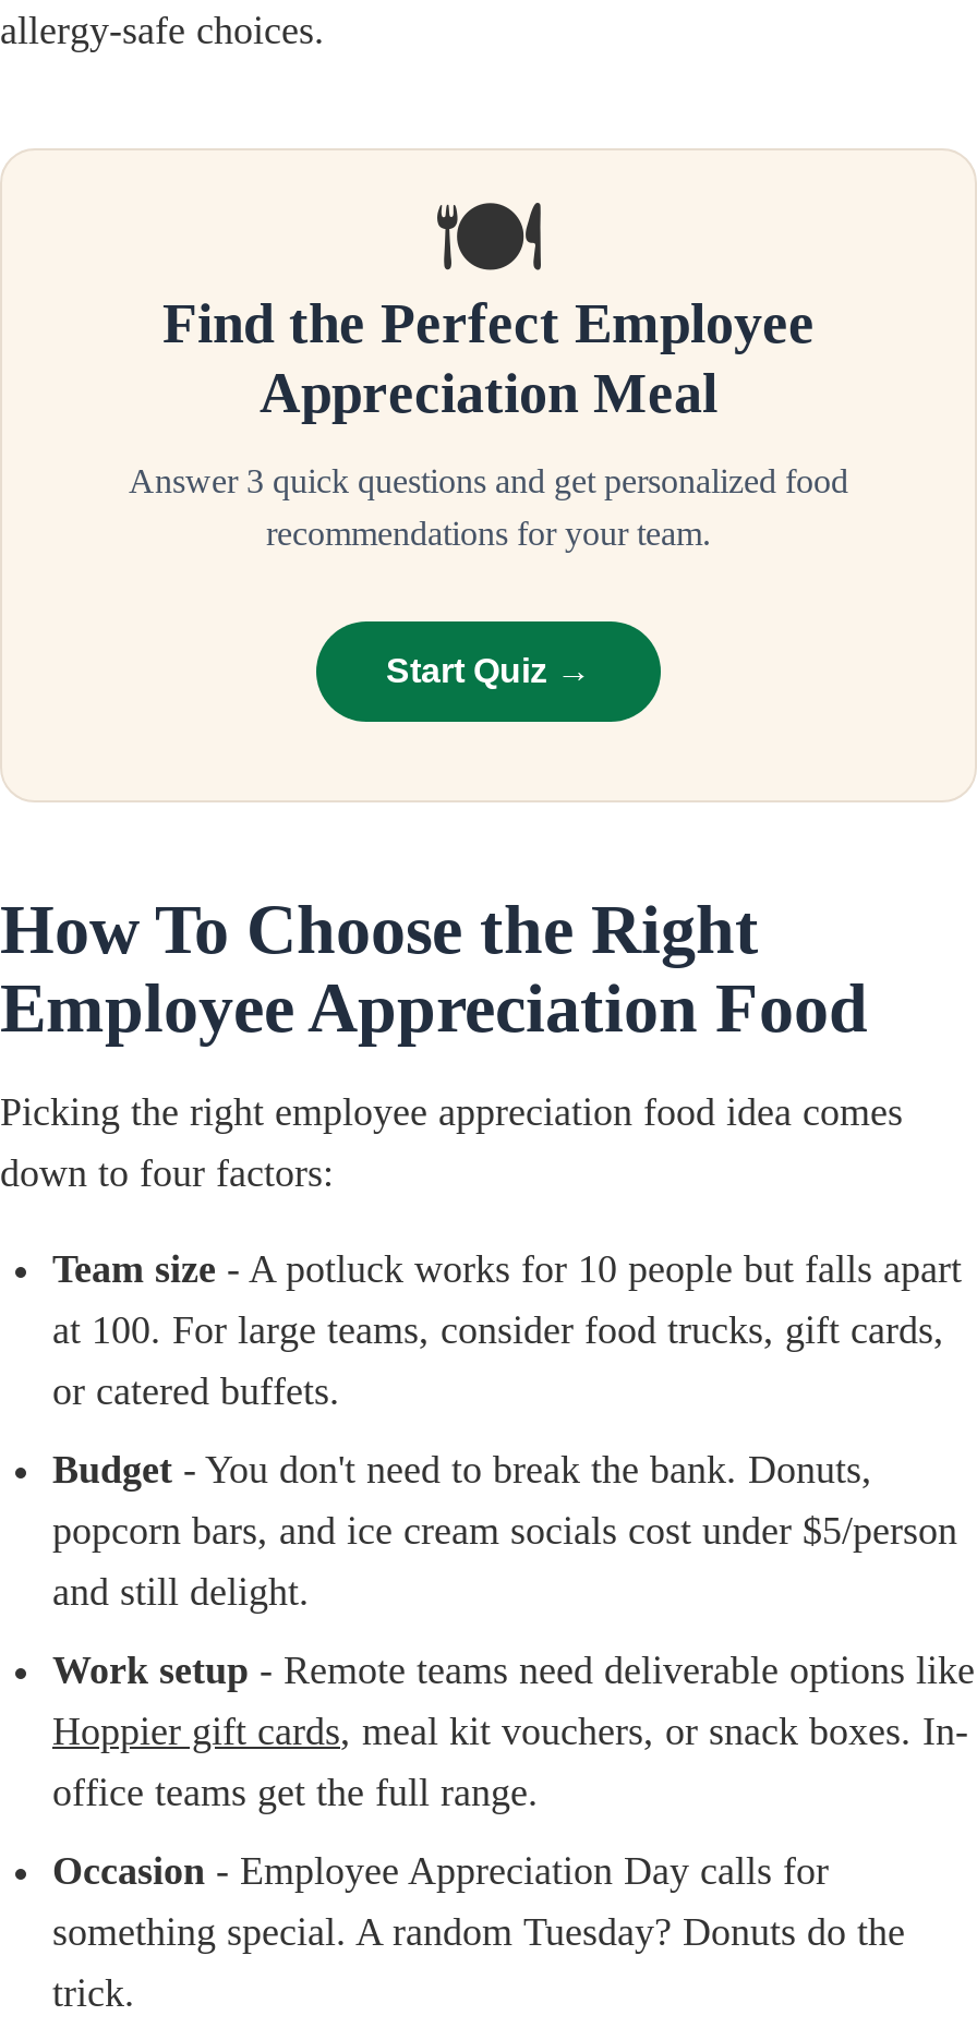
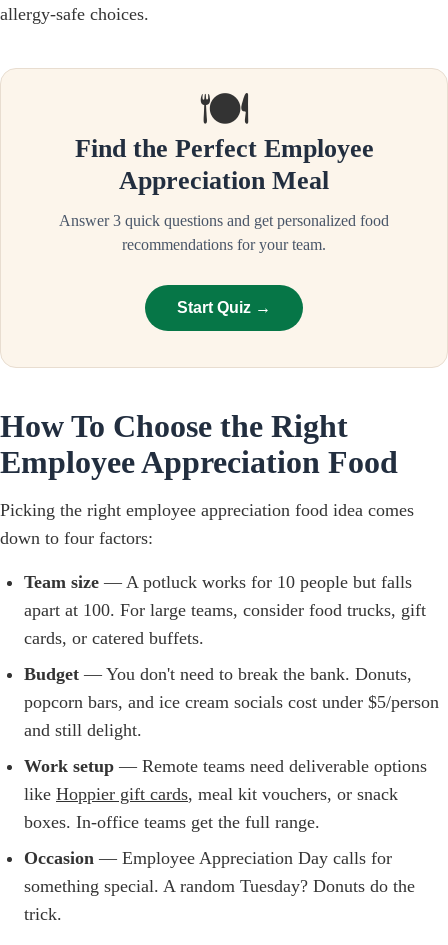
[52,1248,962,1413] Team size - A potluck works for 10 people but falls apart | at 100. For large teams, consider food trucks, gift cards, | or catered buffets. -> [24,572,426,648] Team size — A potluck works for 10 people but falls | apart at 100. For large teams, consider food trucks, gift | cards, or catered buffets.
[52,1448,872,1492] Budget - You don't need to break the bank. Donuts, -> [24,664,412,684] Budget — You don't need to break the bank. Donuts,
[52,1649,975,1815] Work setup - Remote teams need deliverable options like | Hoppier gift cards, meal kit vouchers, or snack boxes. In- | office teams get the full range. -> [24,756,427,832] Work setup — Remote teams need deliverable options | like Hoppier gift cards, meal kit vouchers, or snack | boxes. In-office teams get the full range.
[52,1850,829,1893] Occasion - Employee Appreciation Day calls for -> [24,848,392,868] Occasion — Employee Appreciation Day calls for

